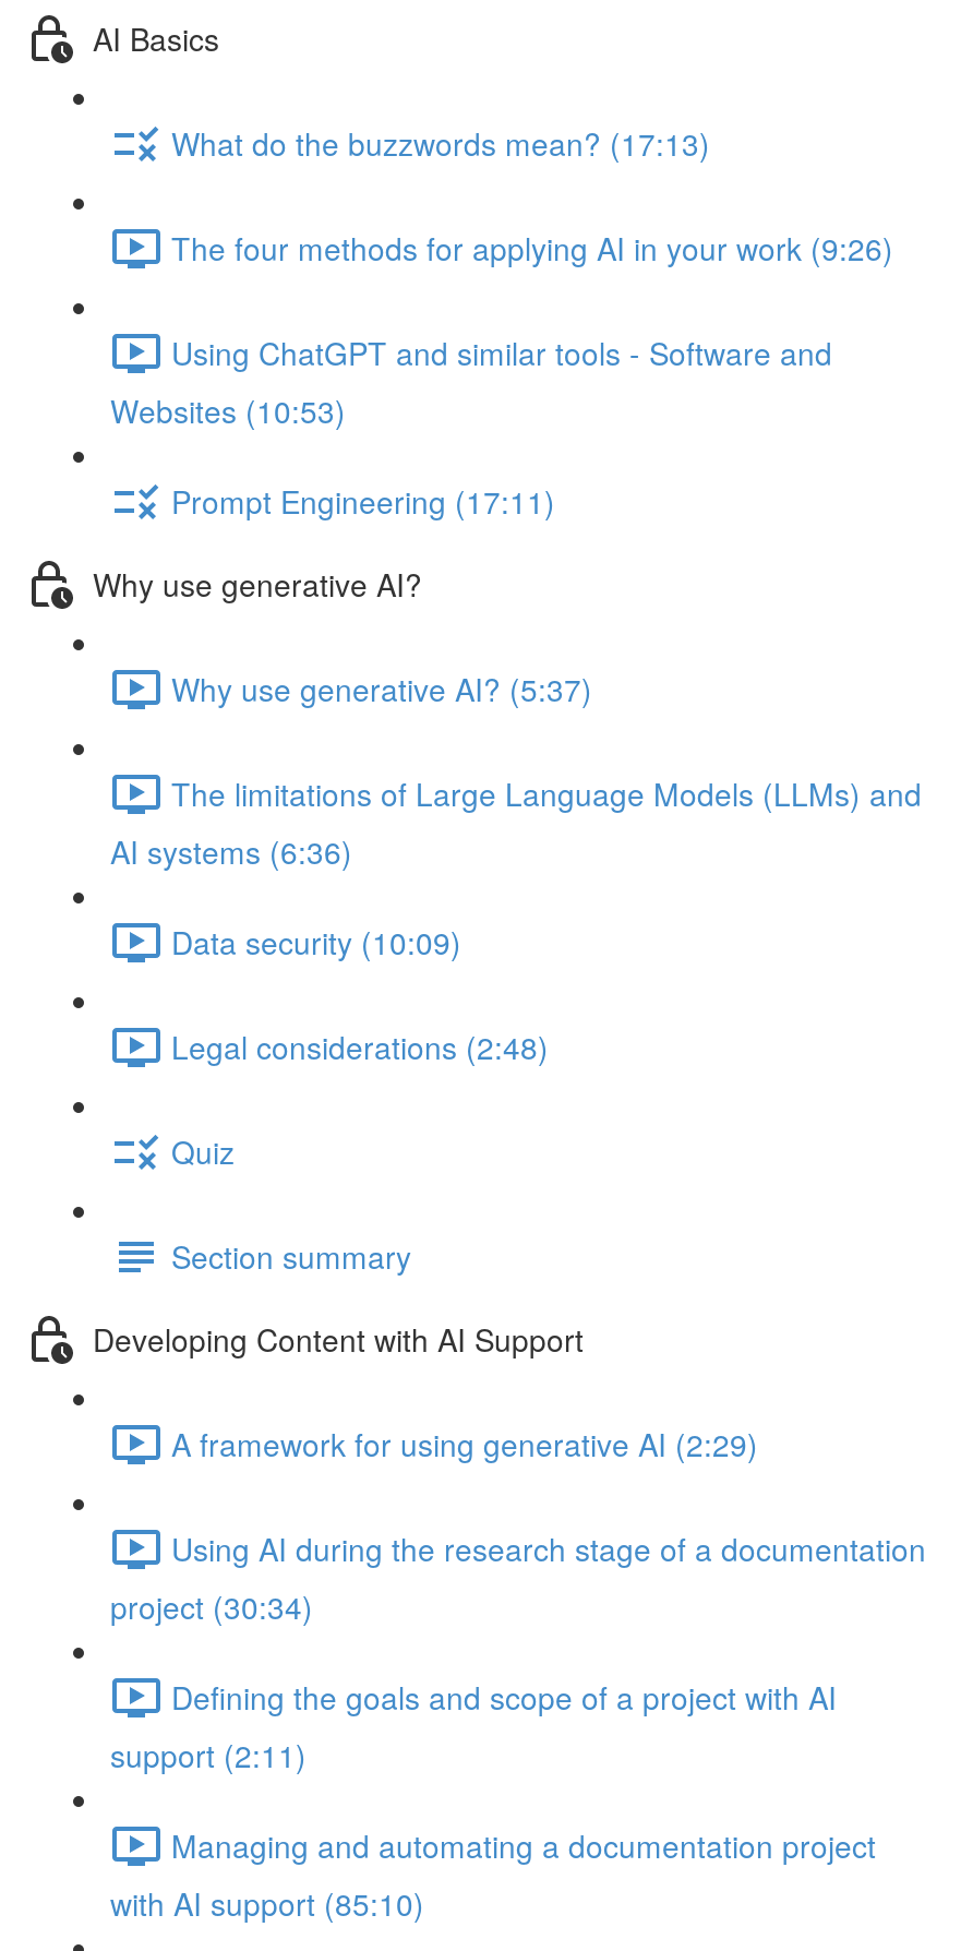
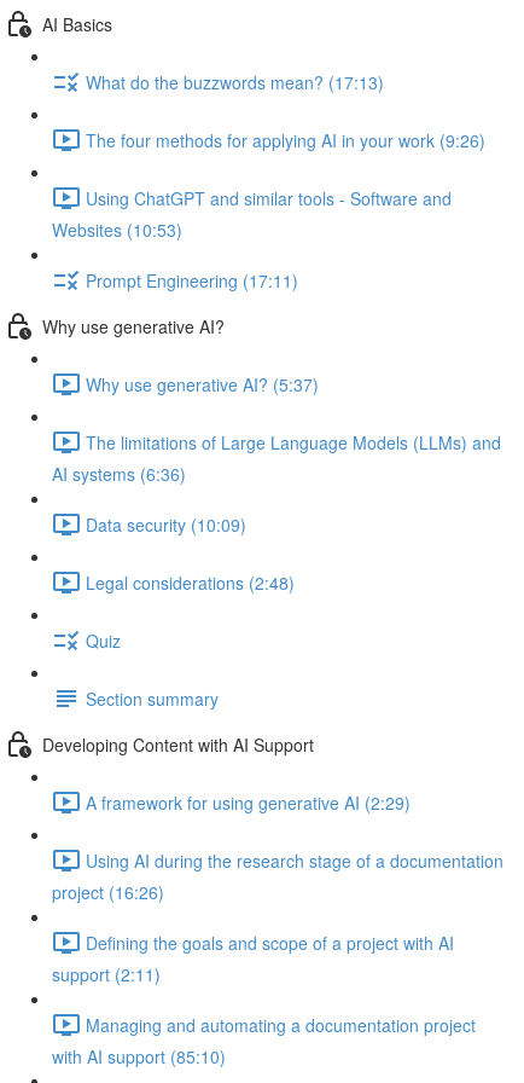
[110,1584,313,1628] project (30:34) -> [52,880,164,904] project (16:26)

